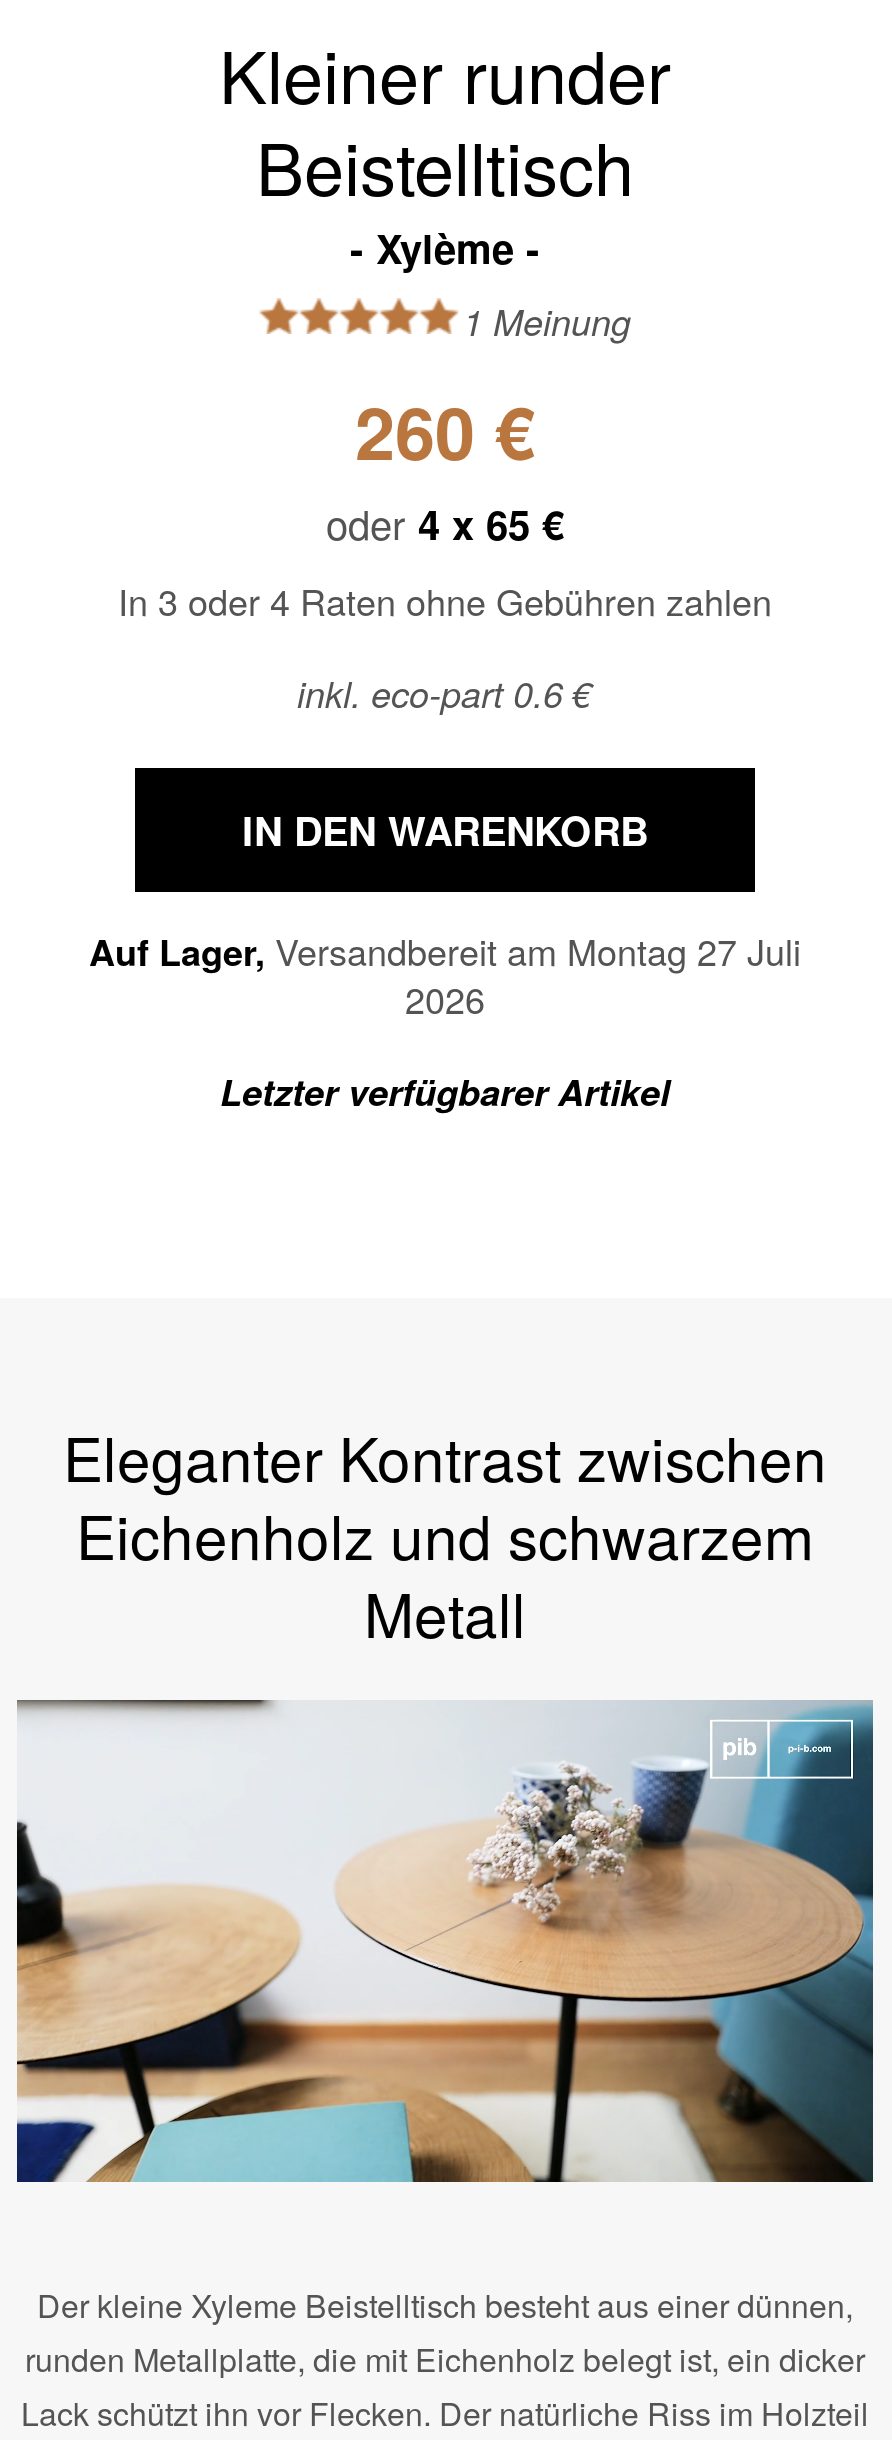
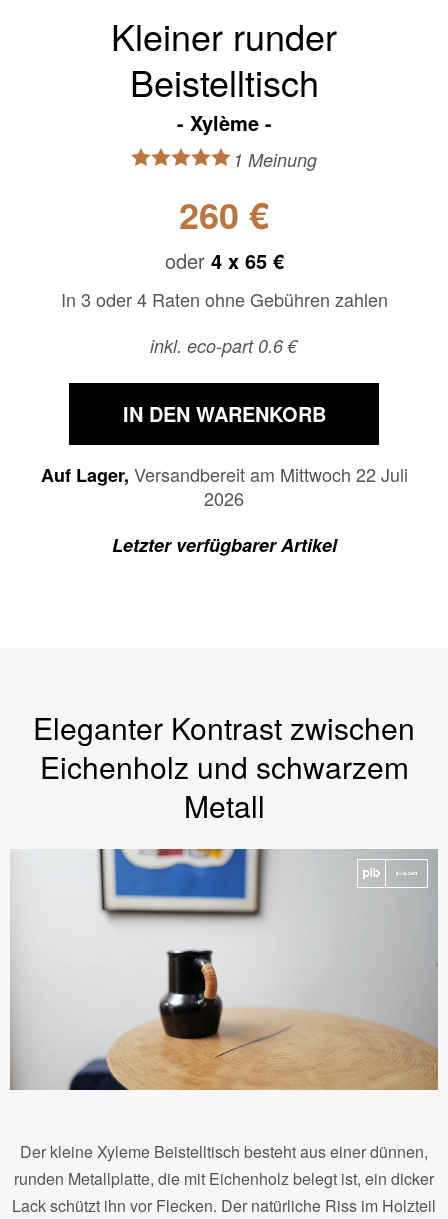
[89,924,801,978] Auf Lager, Versandbereit am Montag 27 Juli -> [40,461,407,488] Auf Lager, Versandbereit am Mittwoch 22 Juli
[15,1698,875,2184] [image] -> [10,848,439,1091] [image]

